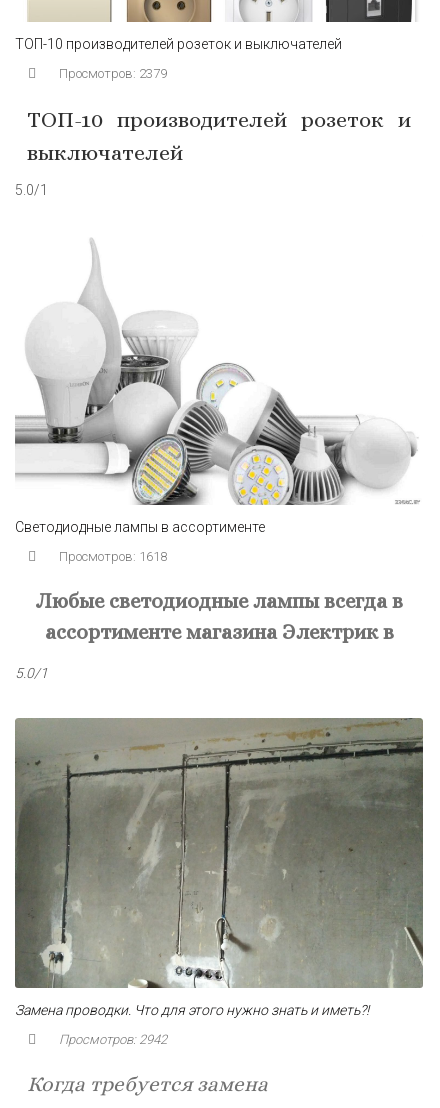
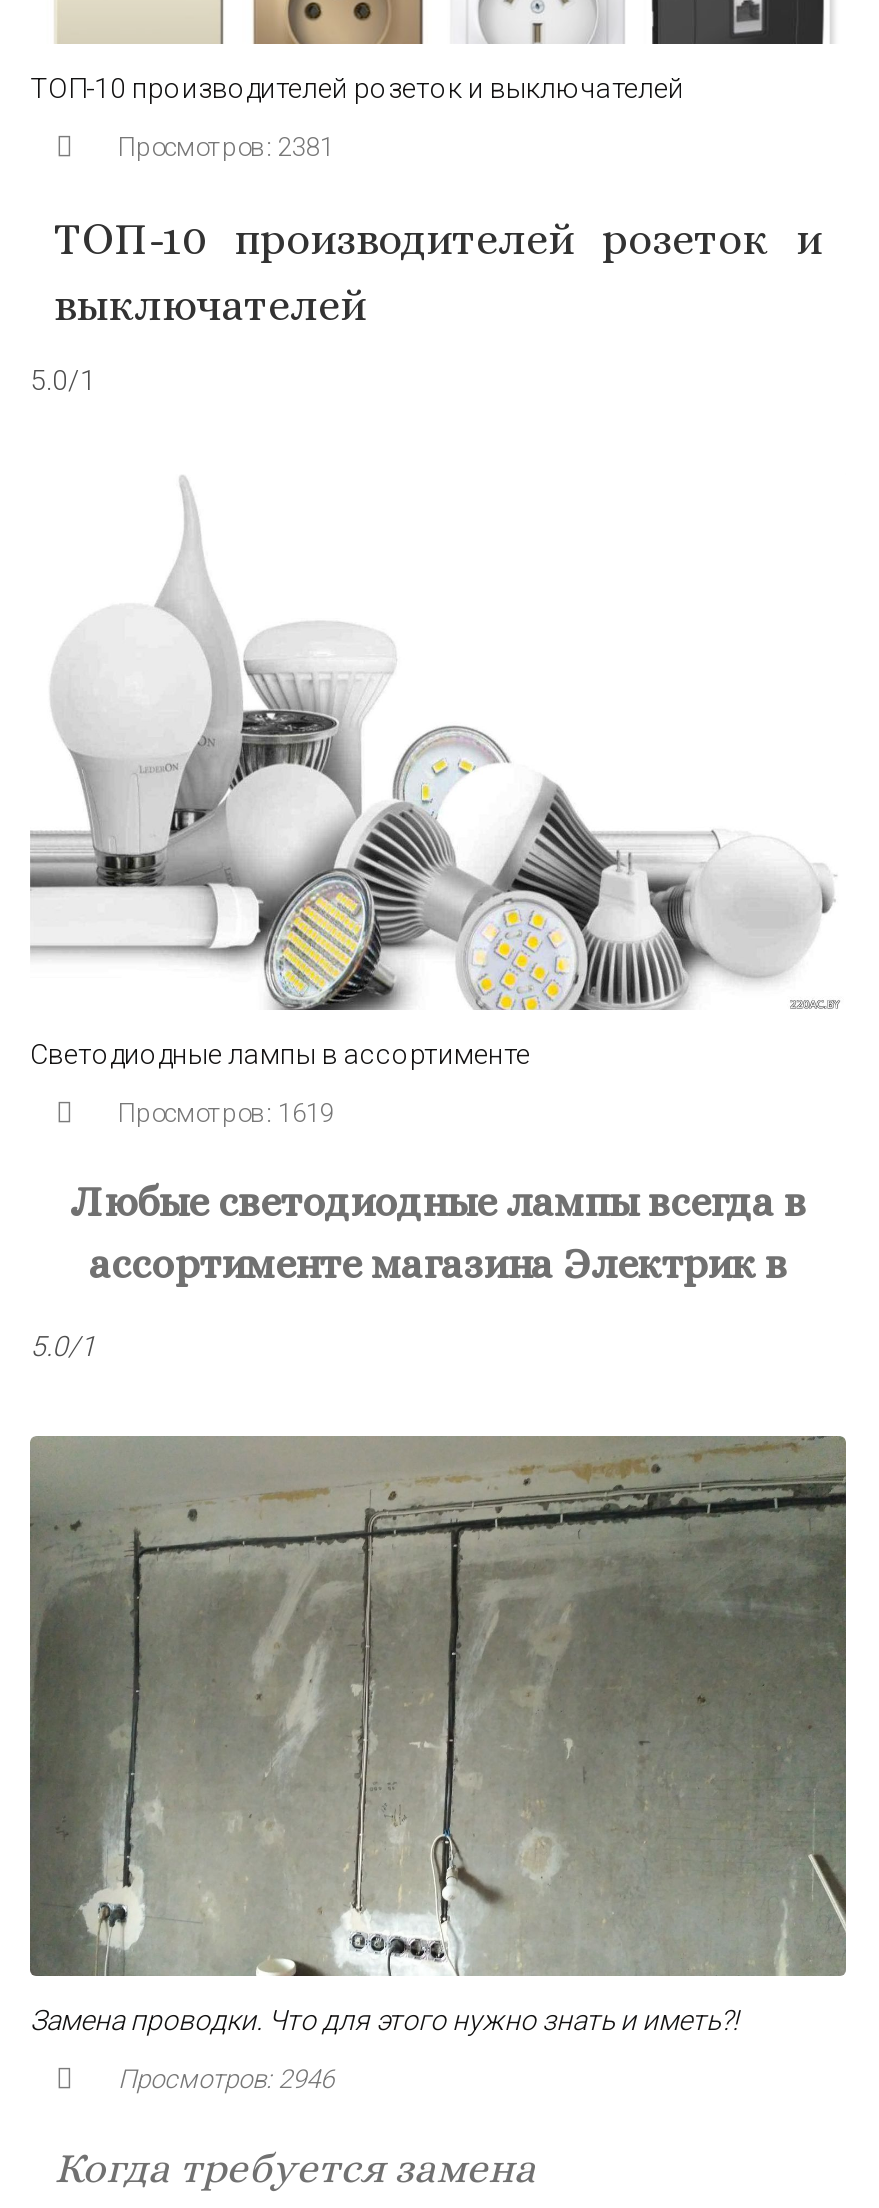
[56,66,167,81] Просмотров: 2379 -> [112,132,334,162] Просмотров: 2381
[56,549,167,564] Просмотров: 1618 -> [112,1098,334,1128] Просмотров: 1619
[56,1032,167,1047] Просмотров: 2942 -> [112,2064,334,2094] Просмотров: 2946

